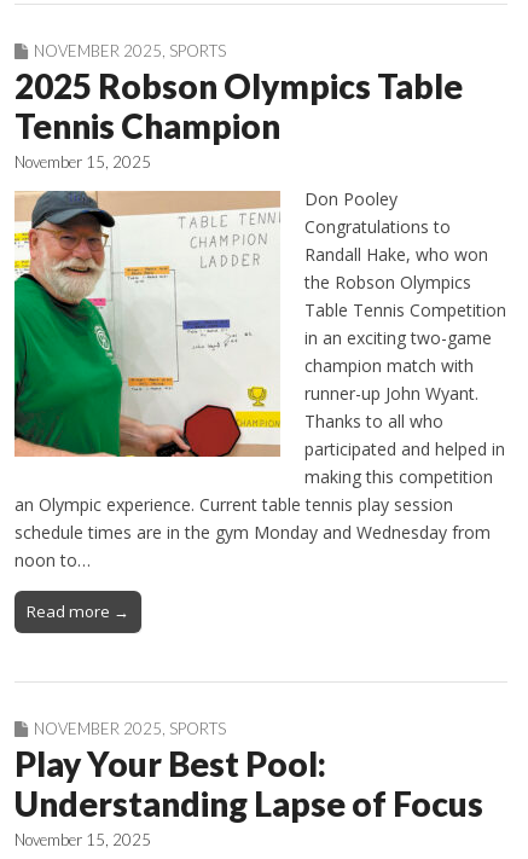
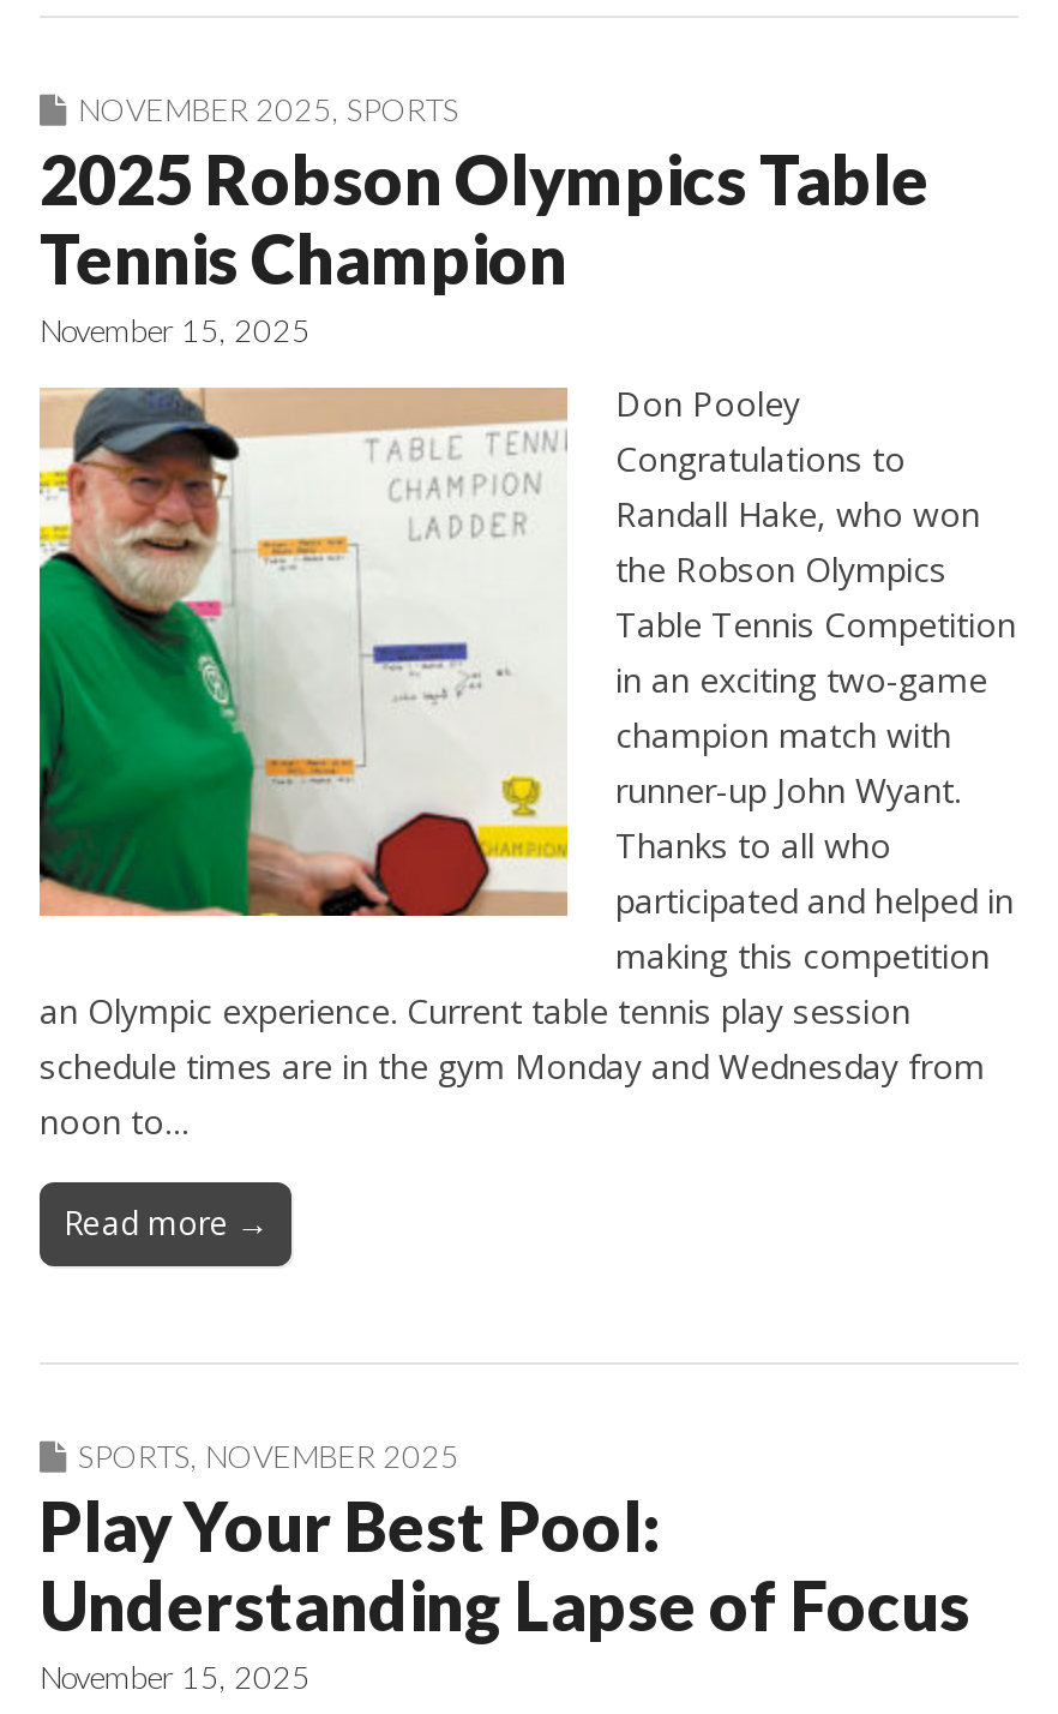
[34,718,226,738] NOVEMBER 2025, SPORTS -> [78,1436,459,1474] SPORTS, NOVEMBER 2025

